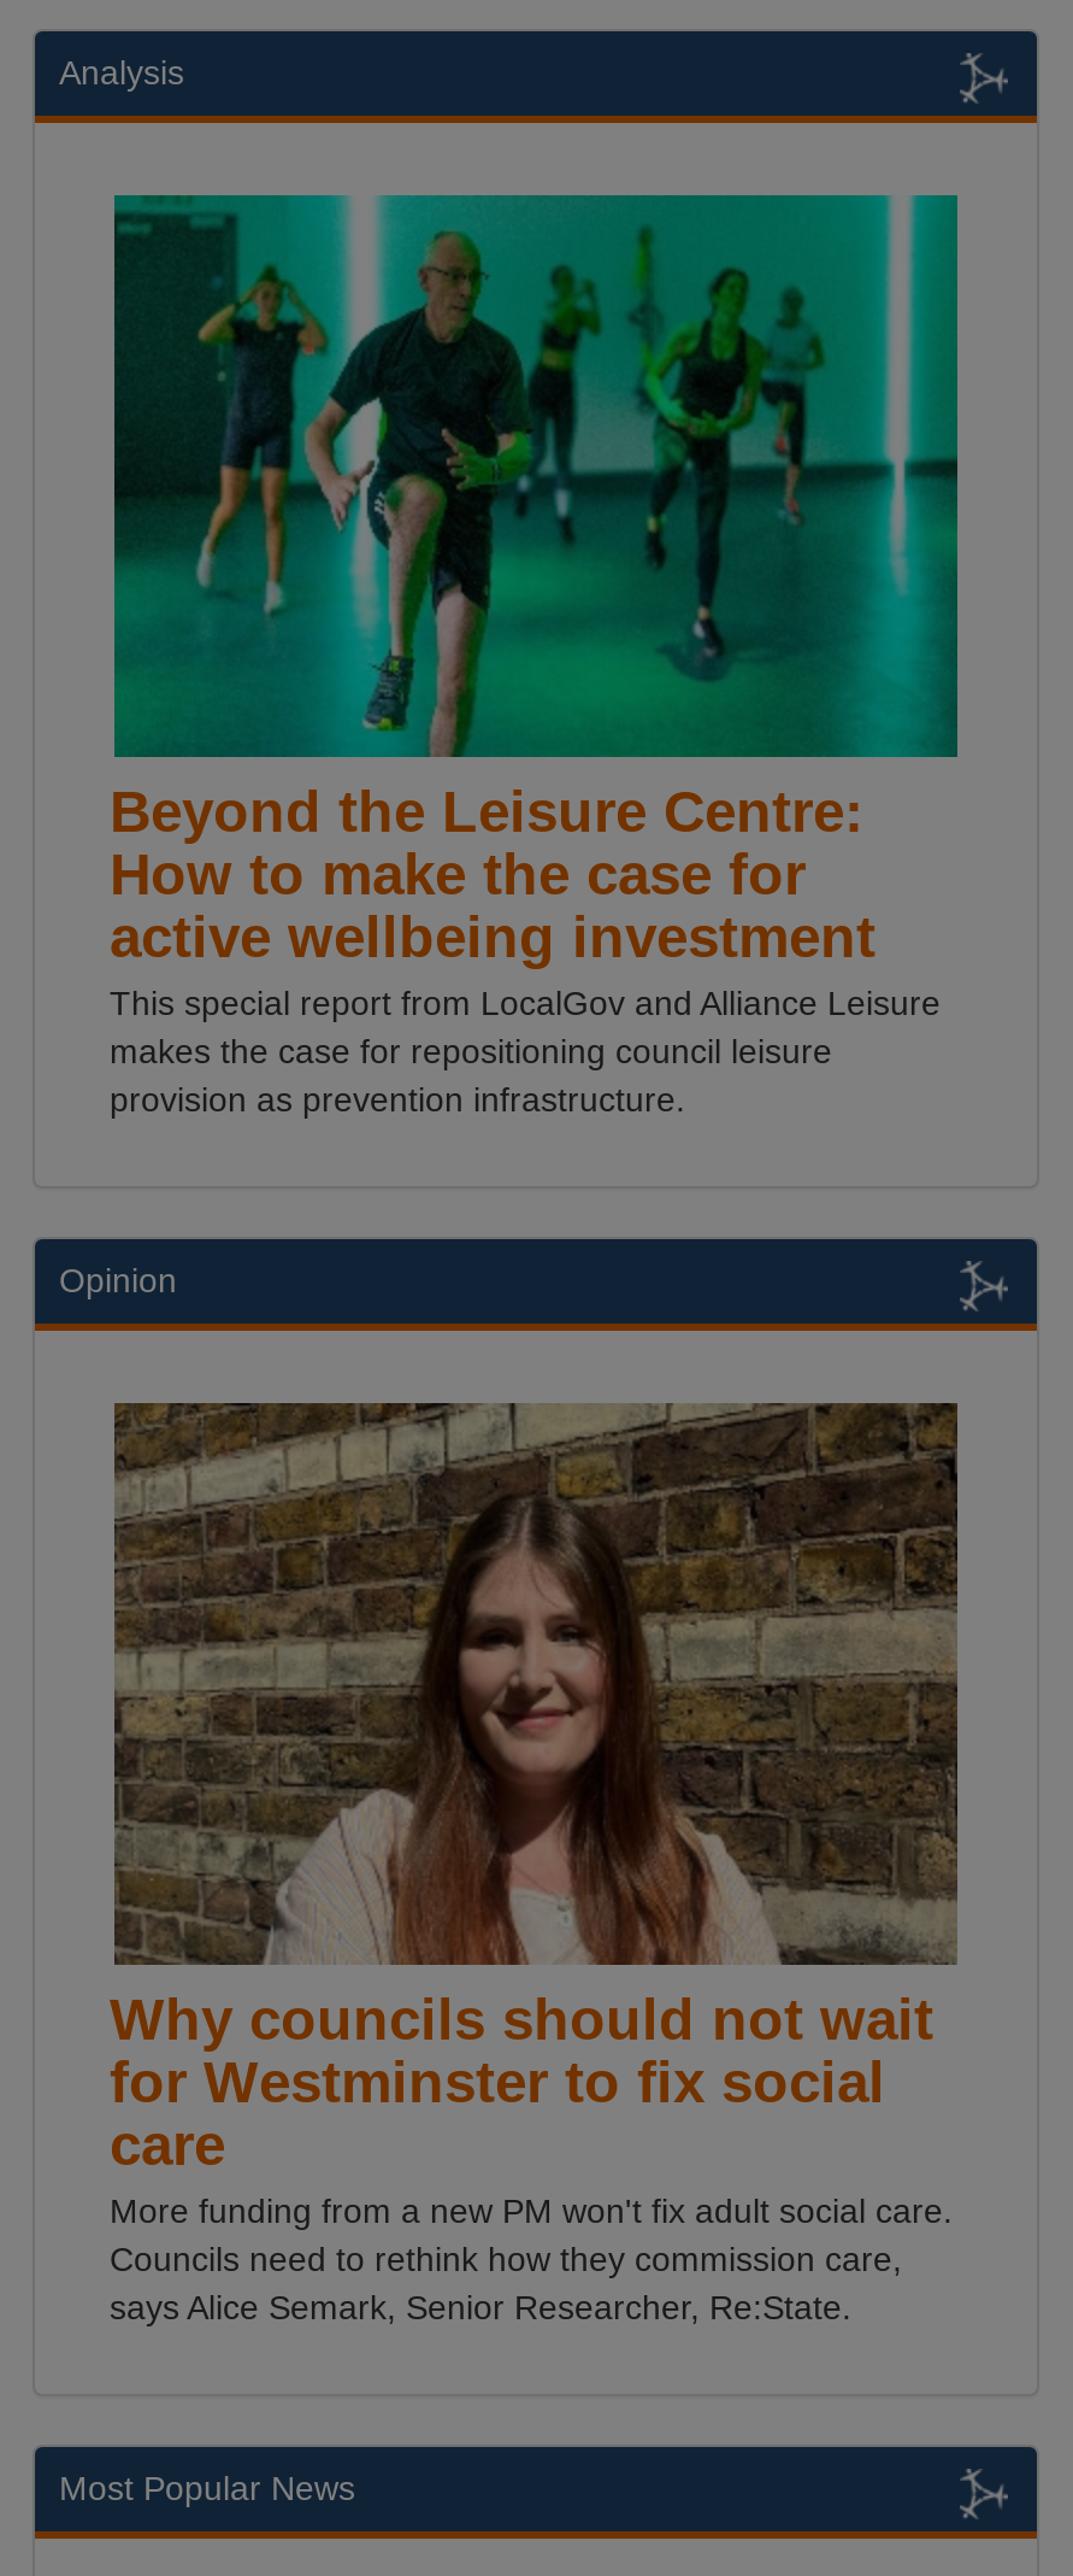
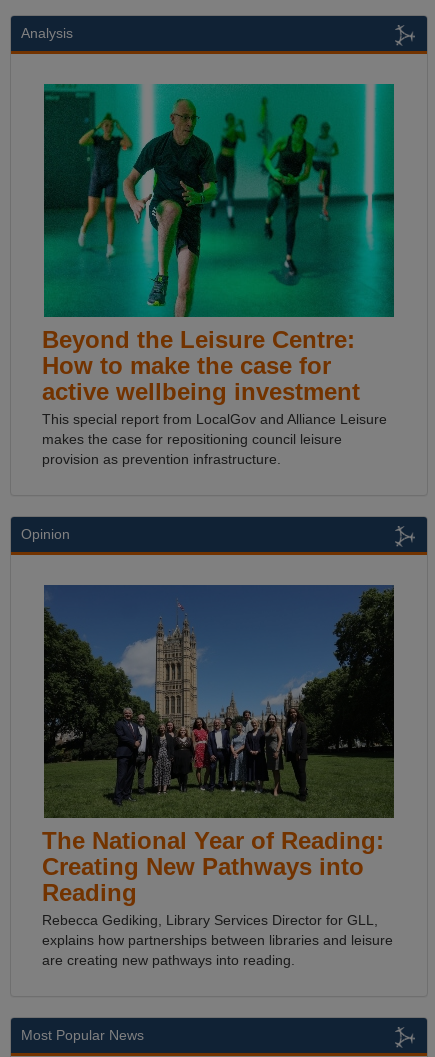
[110,1401,960,2327] [image] | Why councils should not wait | for Westminster to fix social | care | More funding from a new PM won't fix adult social care. | Councils need to rethink how they commission care, | says Alice Semark, Senior Researcher, Re:State. -> [42,584,395,968] [image] | The National Year of Reading: | Creating New Pathways into | Reading | Rebecca Gediking, Library Services Director for GLL, | explains how partnerships between libraries and leisure | are creating new pathways into reading.

